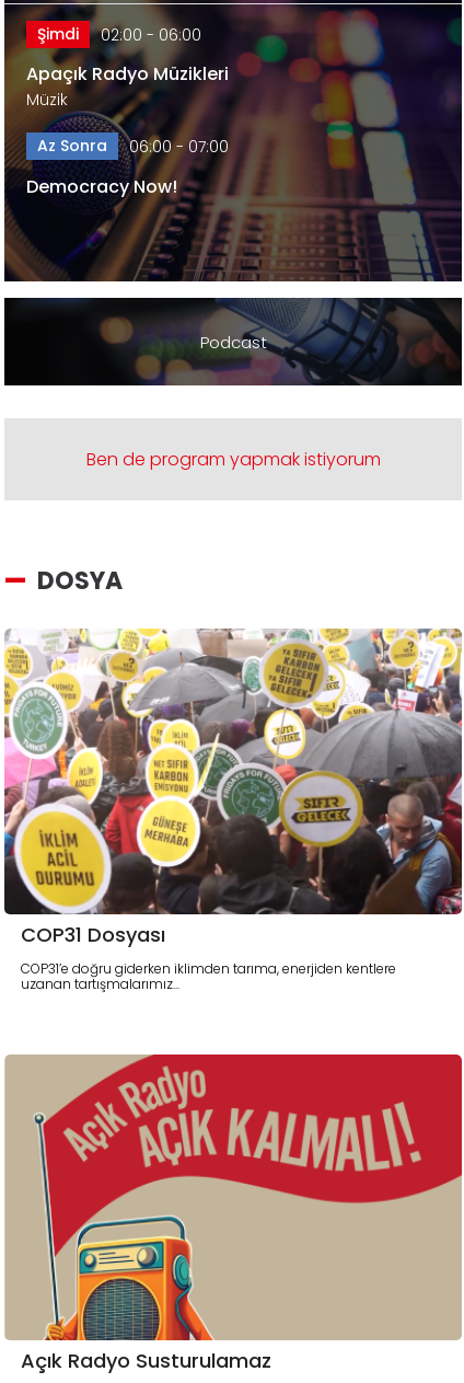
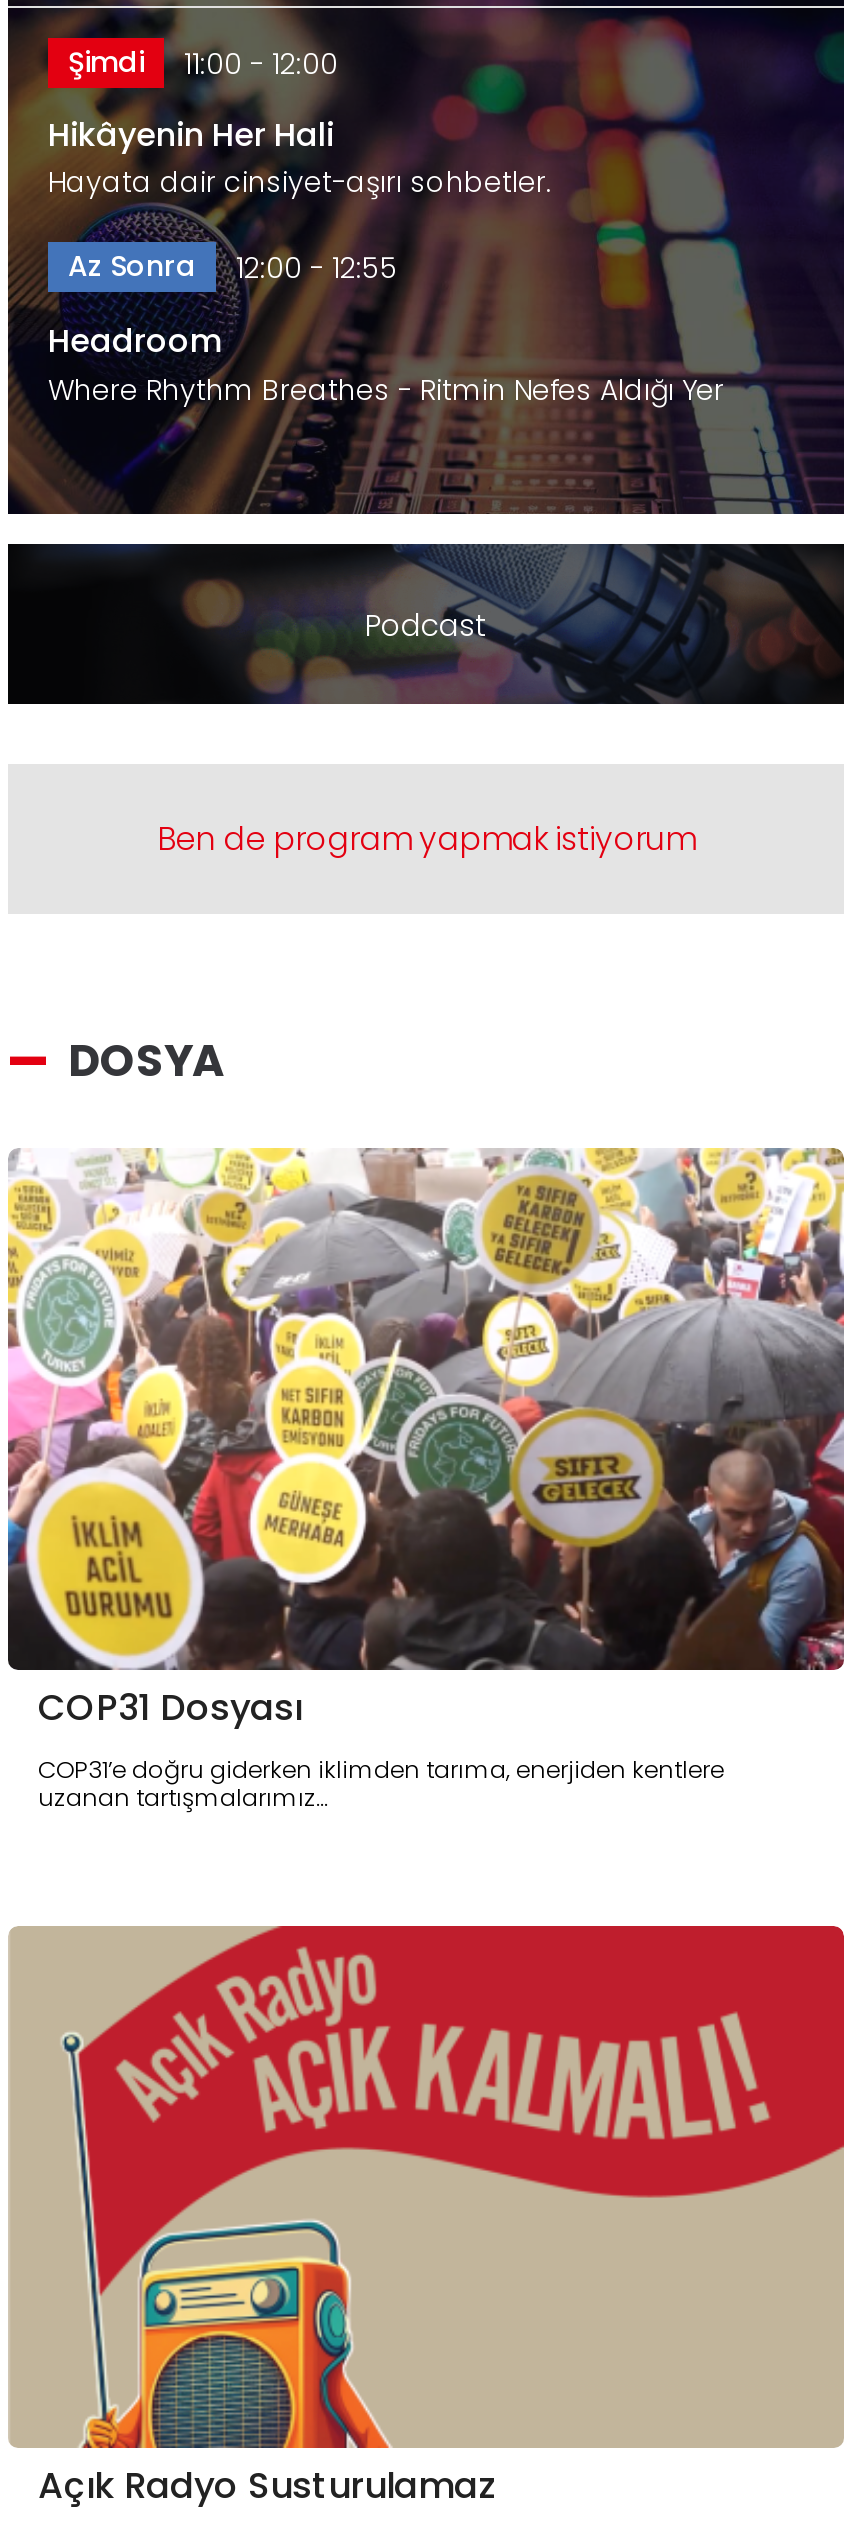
[37,23,201,46] Şimdi 02:00 - 06:00 -> [68,42,338,84] Şimdi 11:00 - 12:00
[26,61,229,110] Apaçık Radyo Müzikleri | Müzik -> [48,112,552,202] Hikâyenin Her Hali | Hayata dair cinsiyet-aşırı sohbetler.
[37,135,229,158] Az Sonra 06:00 - 07:00 -> [68,246,398,288] Az Sonra 12:00 - 12:55
[26,174,177,199] Democracy Now! -> [48,318,724,410] Headroom | Where Rhythm Breathes - Ritmin Nefes Aldığı Yer

